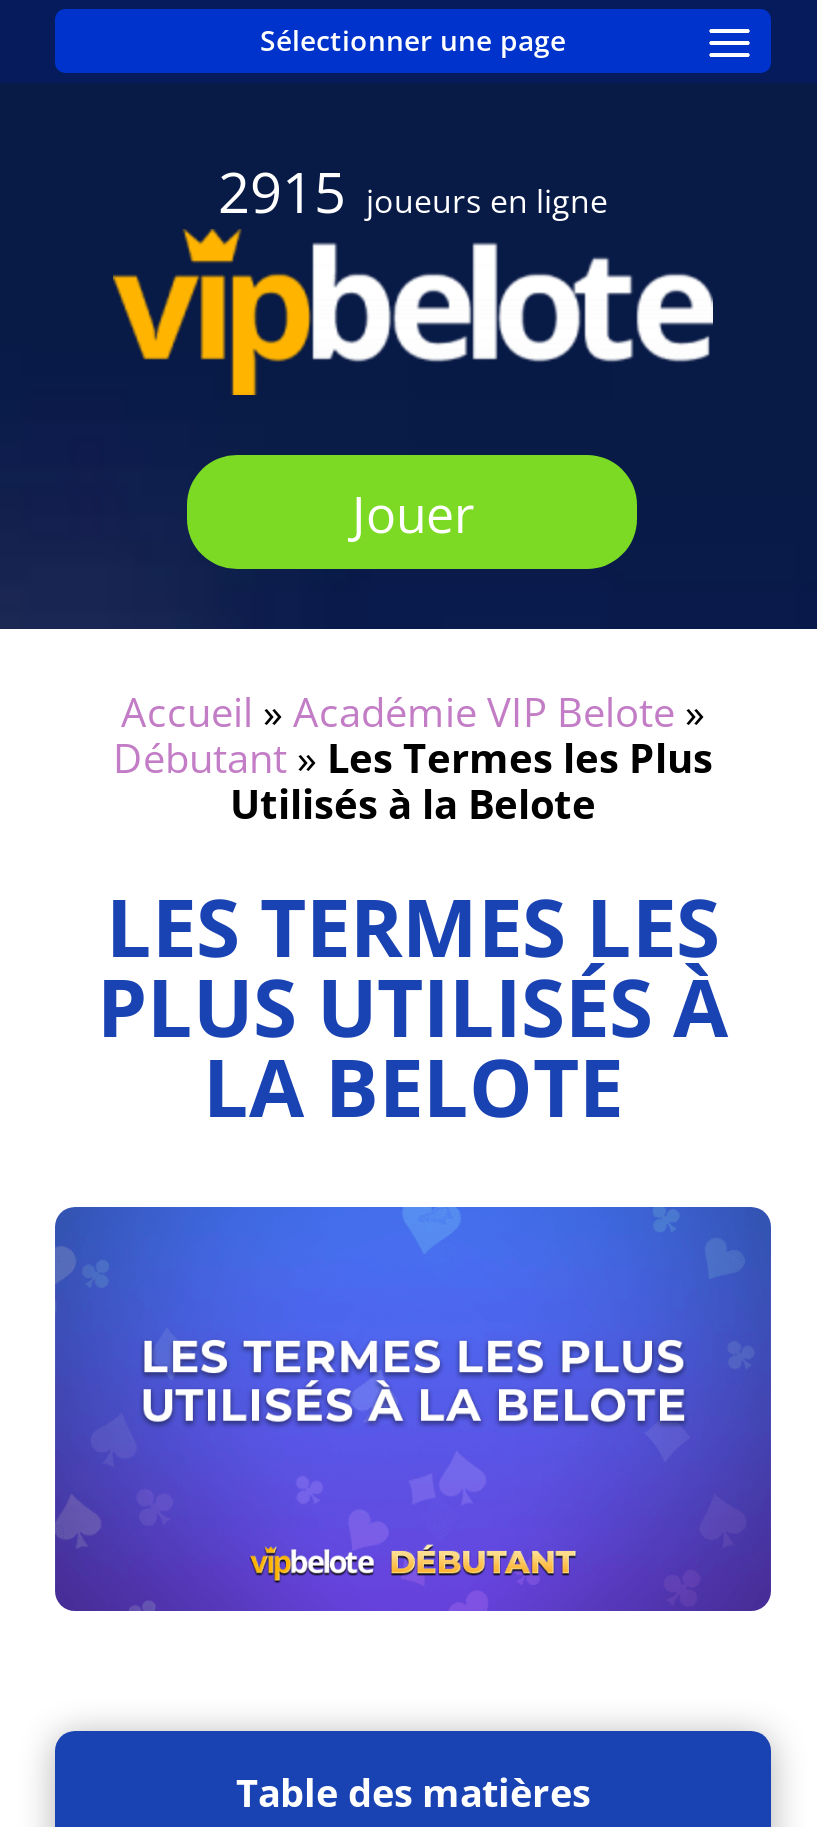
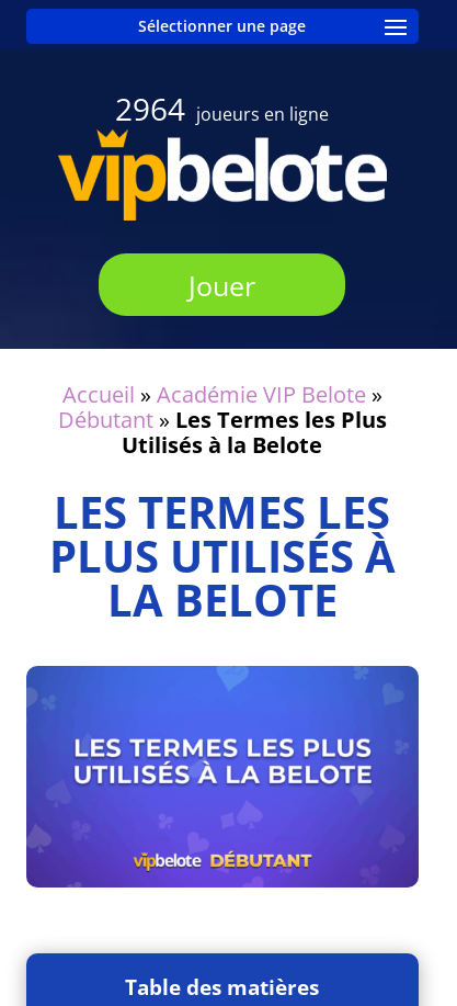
[218,153,608,229] 2915 joueurs en ligne -> [116,88,329,129] 2964 joueurs en ligne

